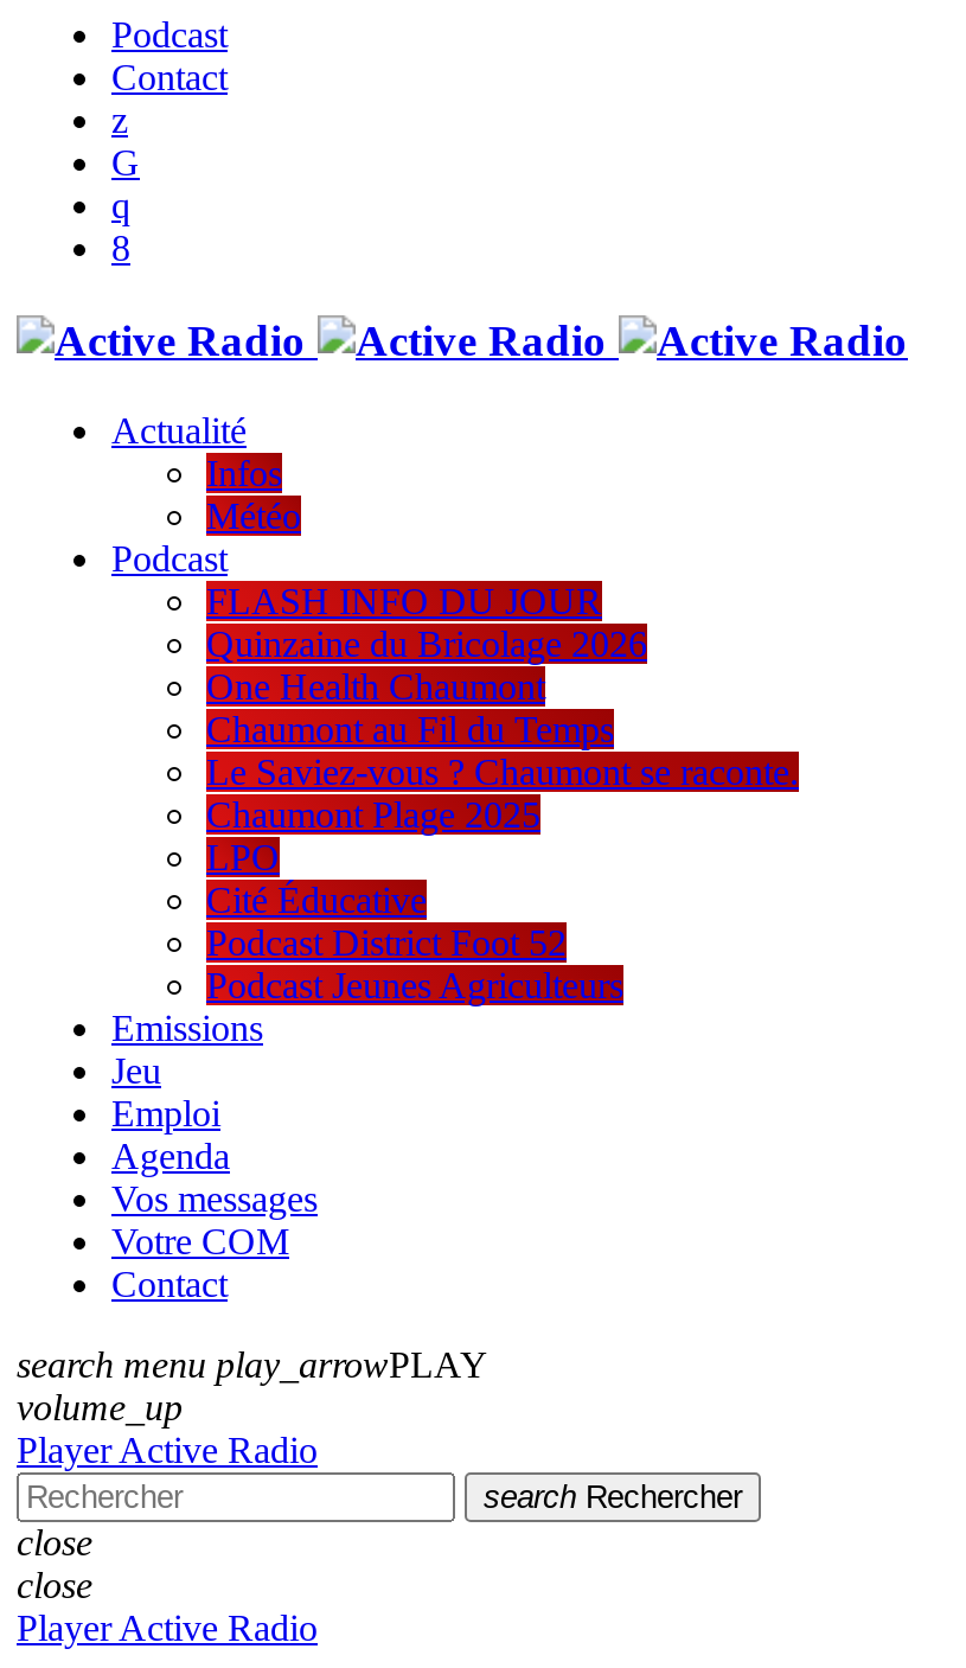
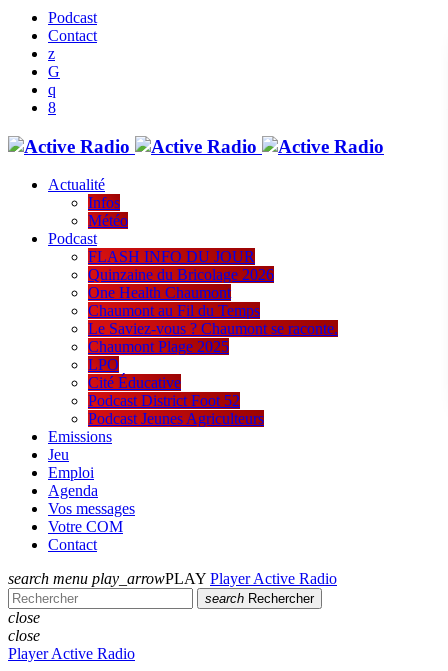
[17,1345,488,1471] search menu play_arrowPLAY | volume_up | Player Active Radio -> [8,570,337,587] search menu play_arrowPLAY Player Active Radio

